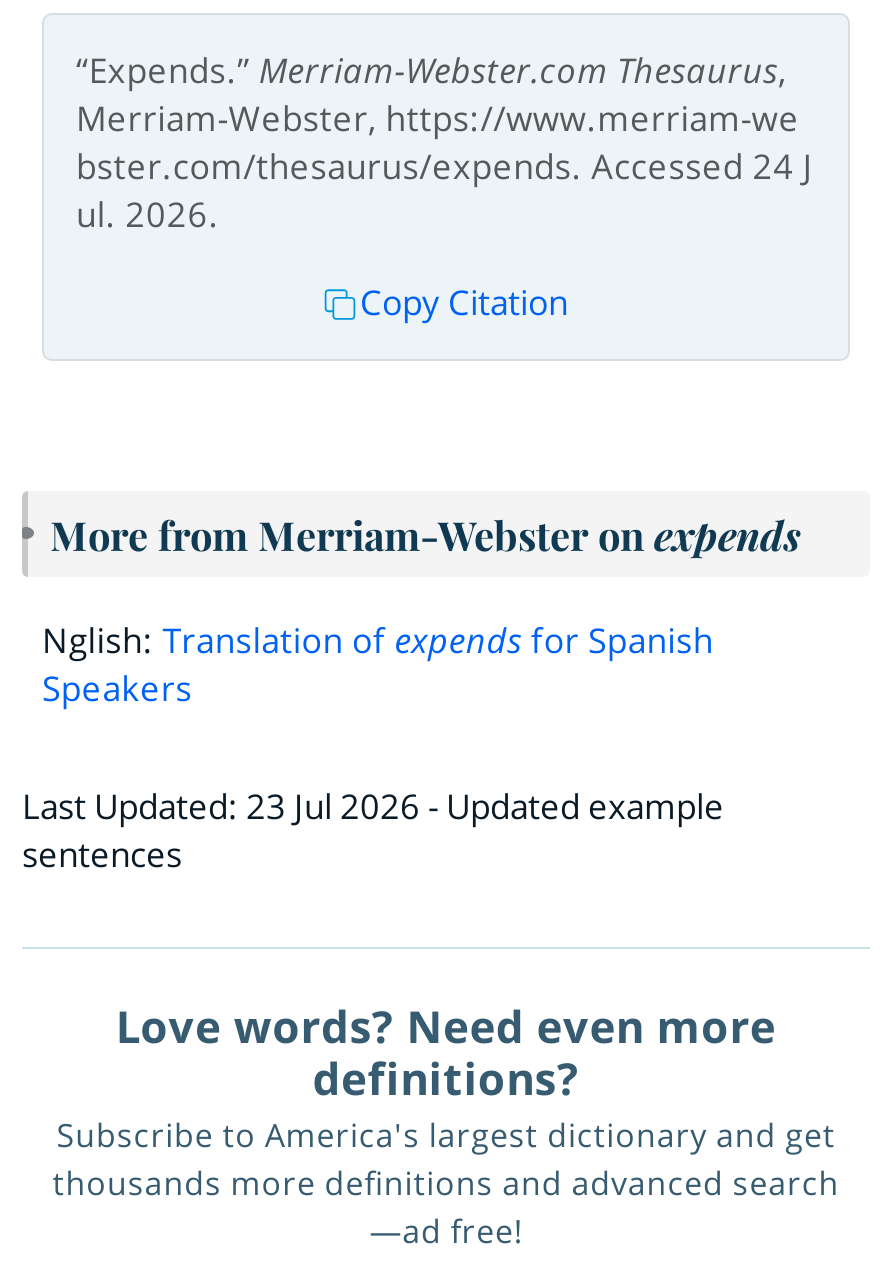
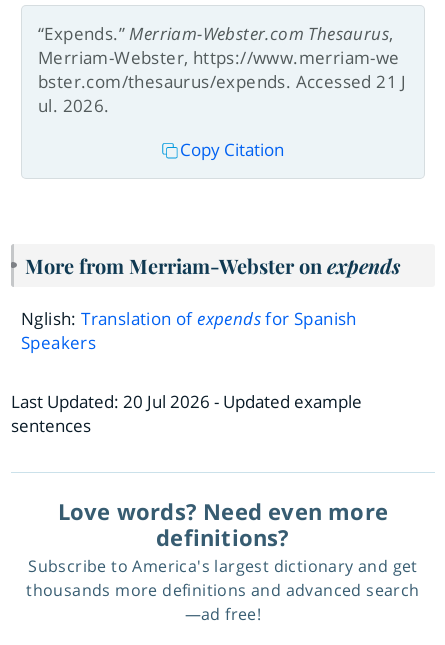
[76,142,814,188] bster.com/thesaurus/expends. Accessed 24 J -> [38,69,407,92] bster.com/thesaurus/expends. Accessed 21 J
[22,782,724,828] Last Updated: 23 Jul 2026 - Updated example -> [11,389,362,412] Last Updated: 20 Jul 2026 - Updated example

